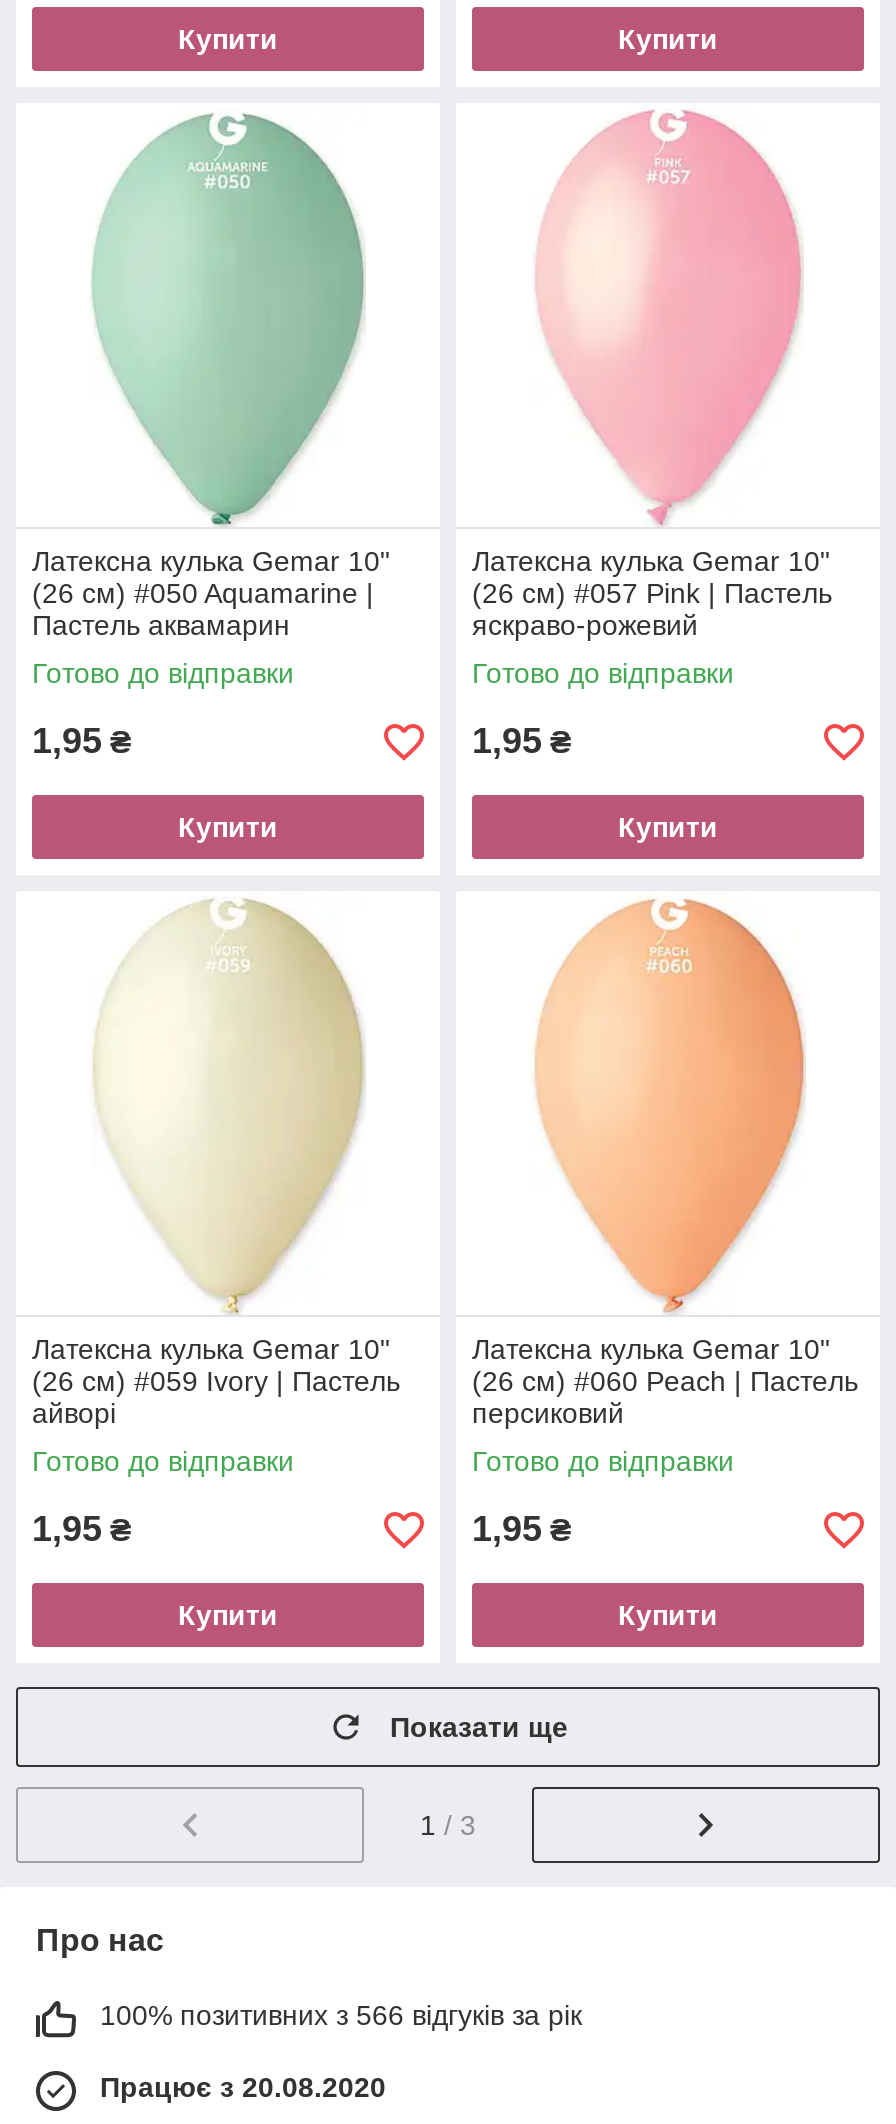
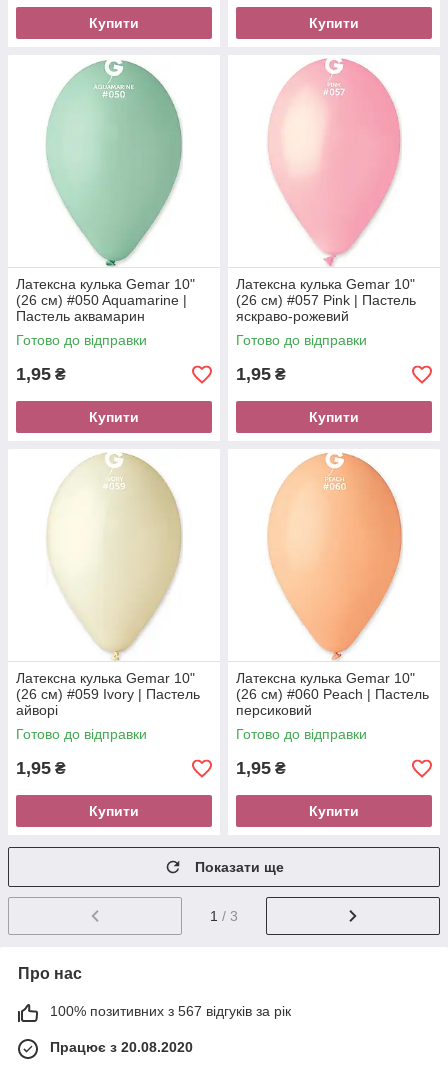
[100,1999,582,2031] 100% позитивних з 566 відгуків за рік -> [50,1003,291,1019] 100% позитивних з 567 відгуків за рік

